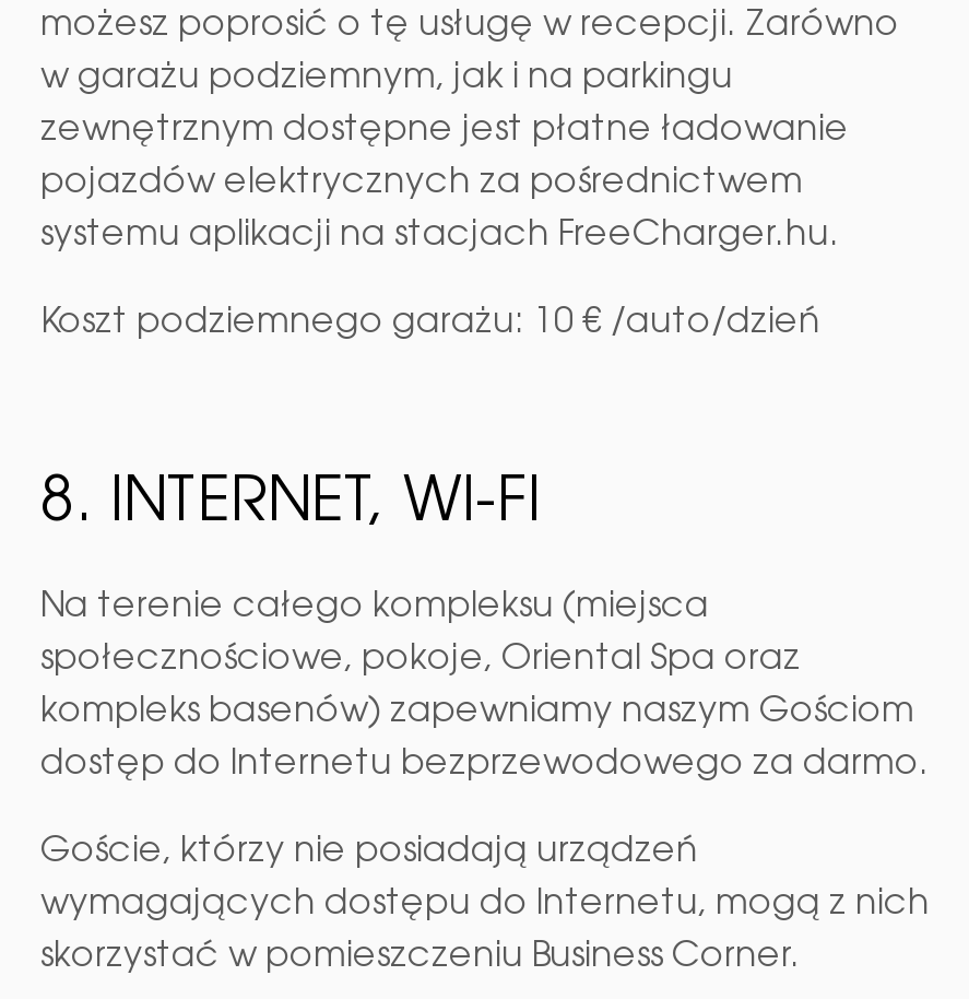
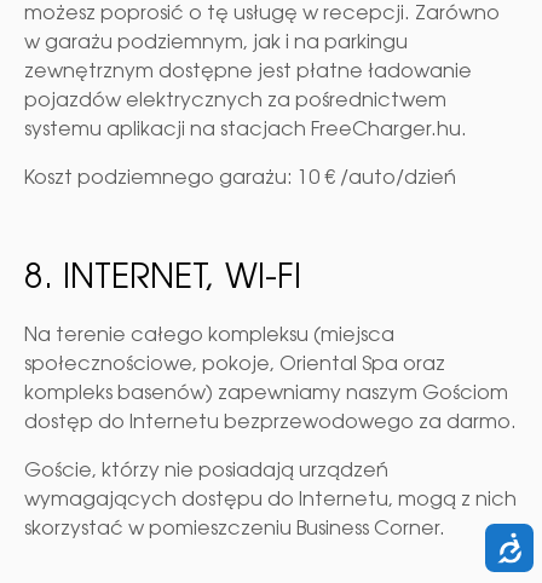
none -> [484,523,535,573] [image]

